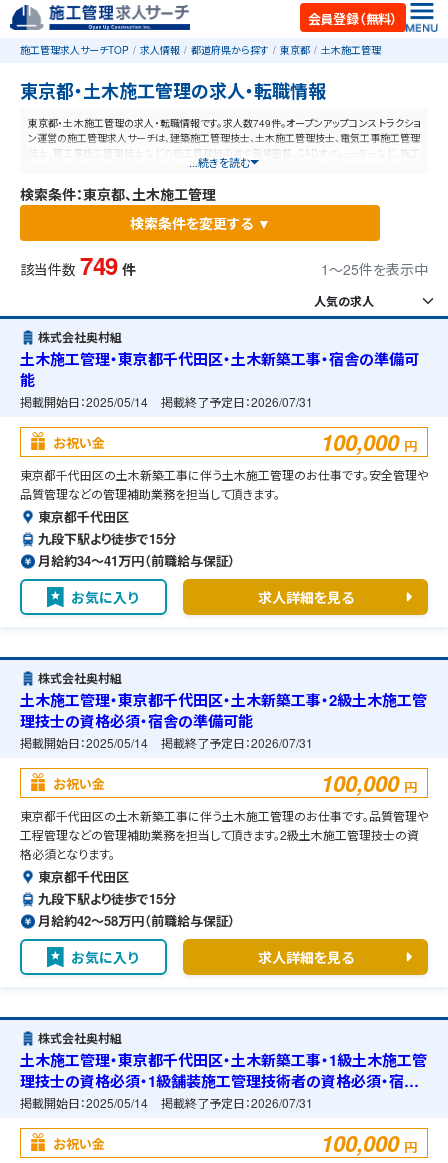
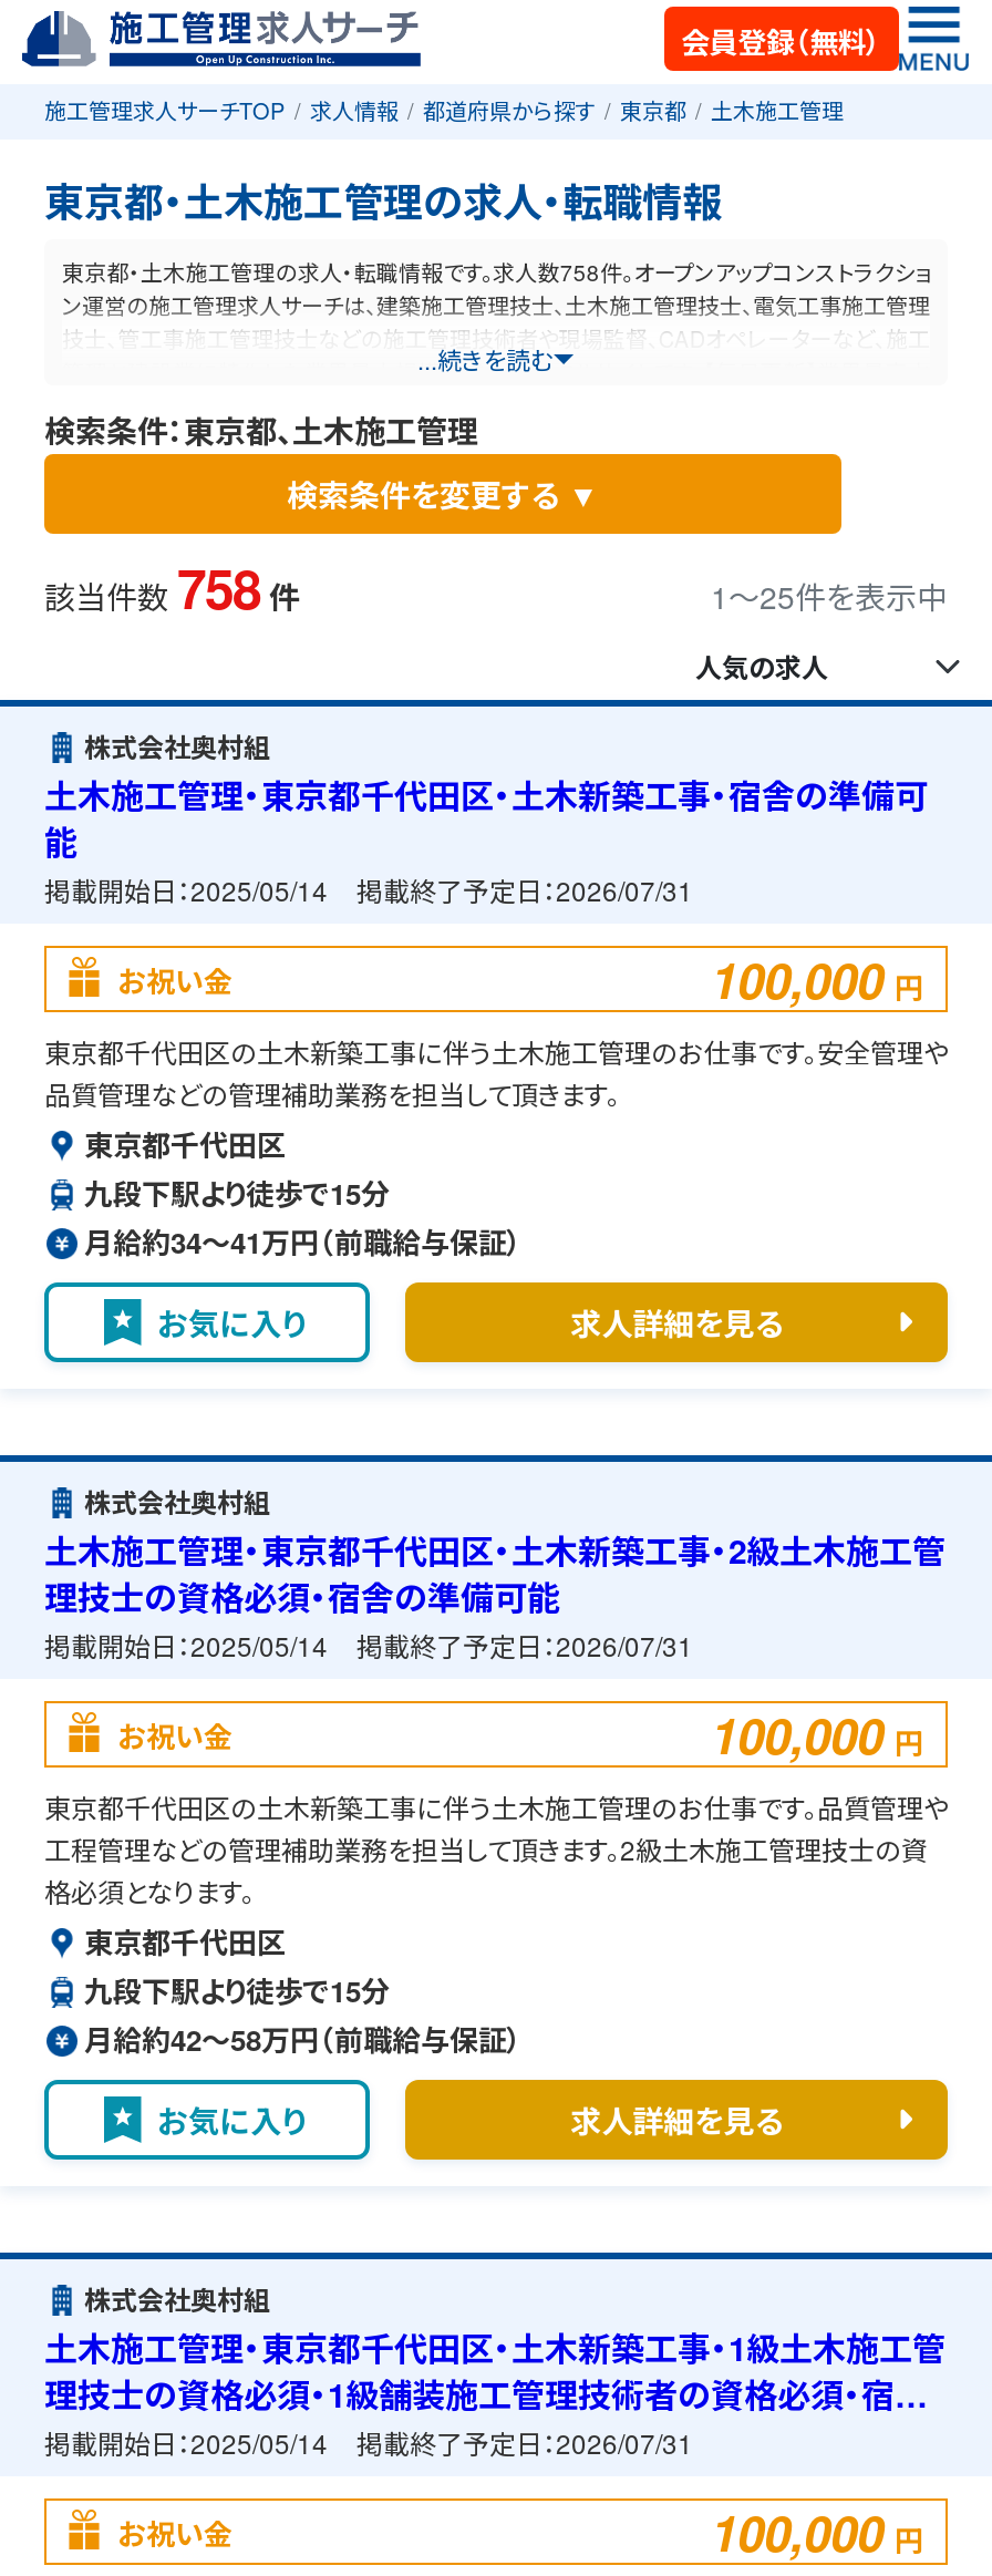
[28,116,420,130] 東京都・土木施工管理の求人・転職情報です。求人数749件。オープンアップコンストラクショ -> [62,257,930,288] 東京都・土木施工管理の求人・転職情報です。求人数758件。オープンアップコンストラクショ
[20,248,135,282] 該当件数 749 件 -> [44,549,300,625] 該当件数 758 件

